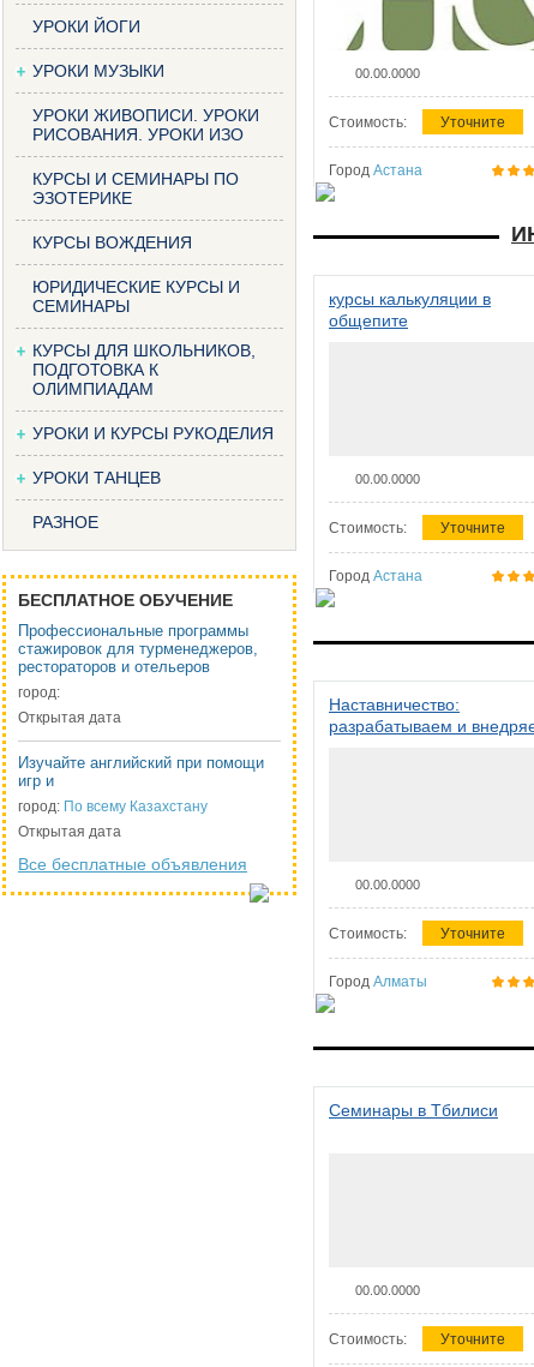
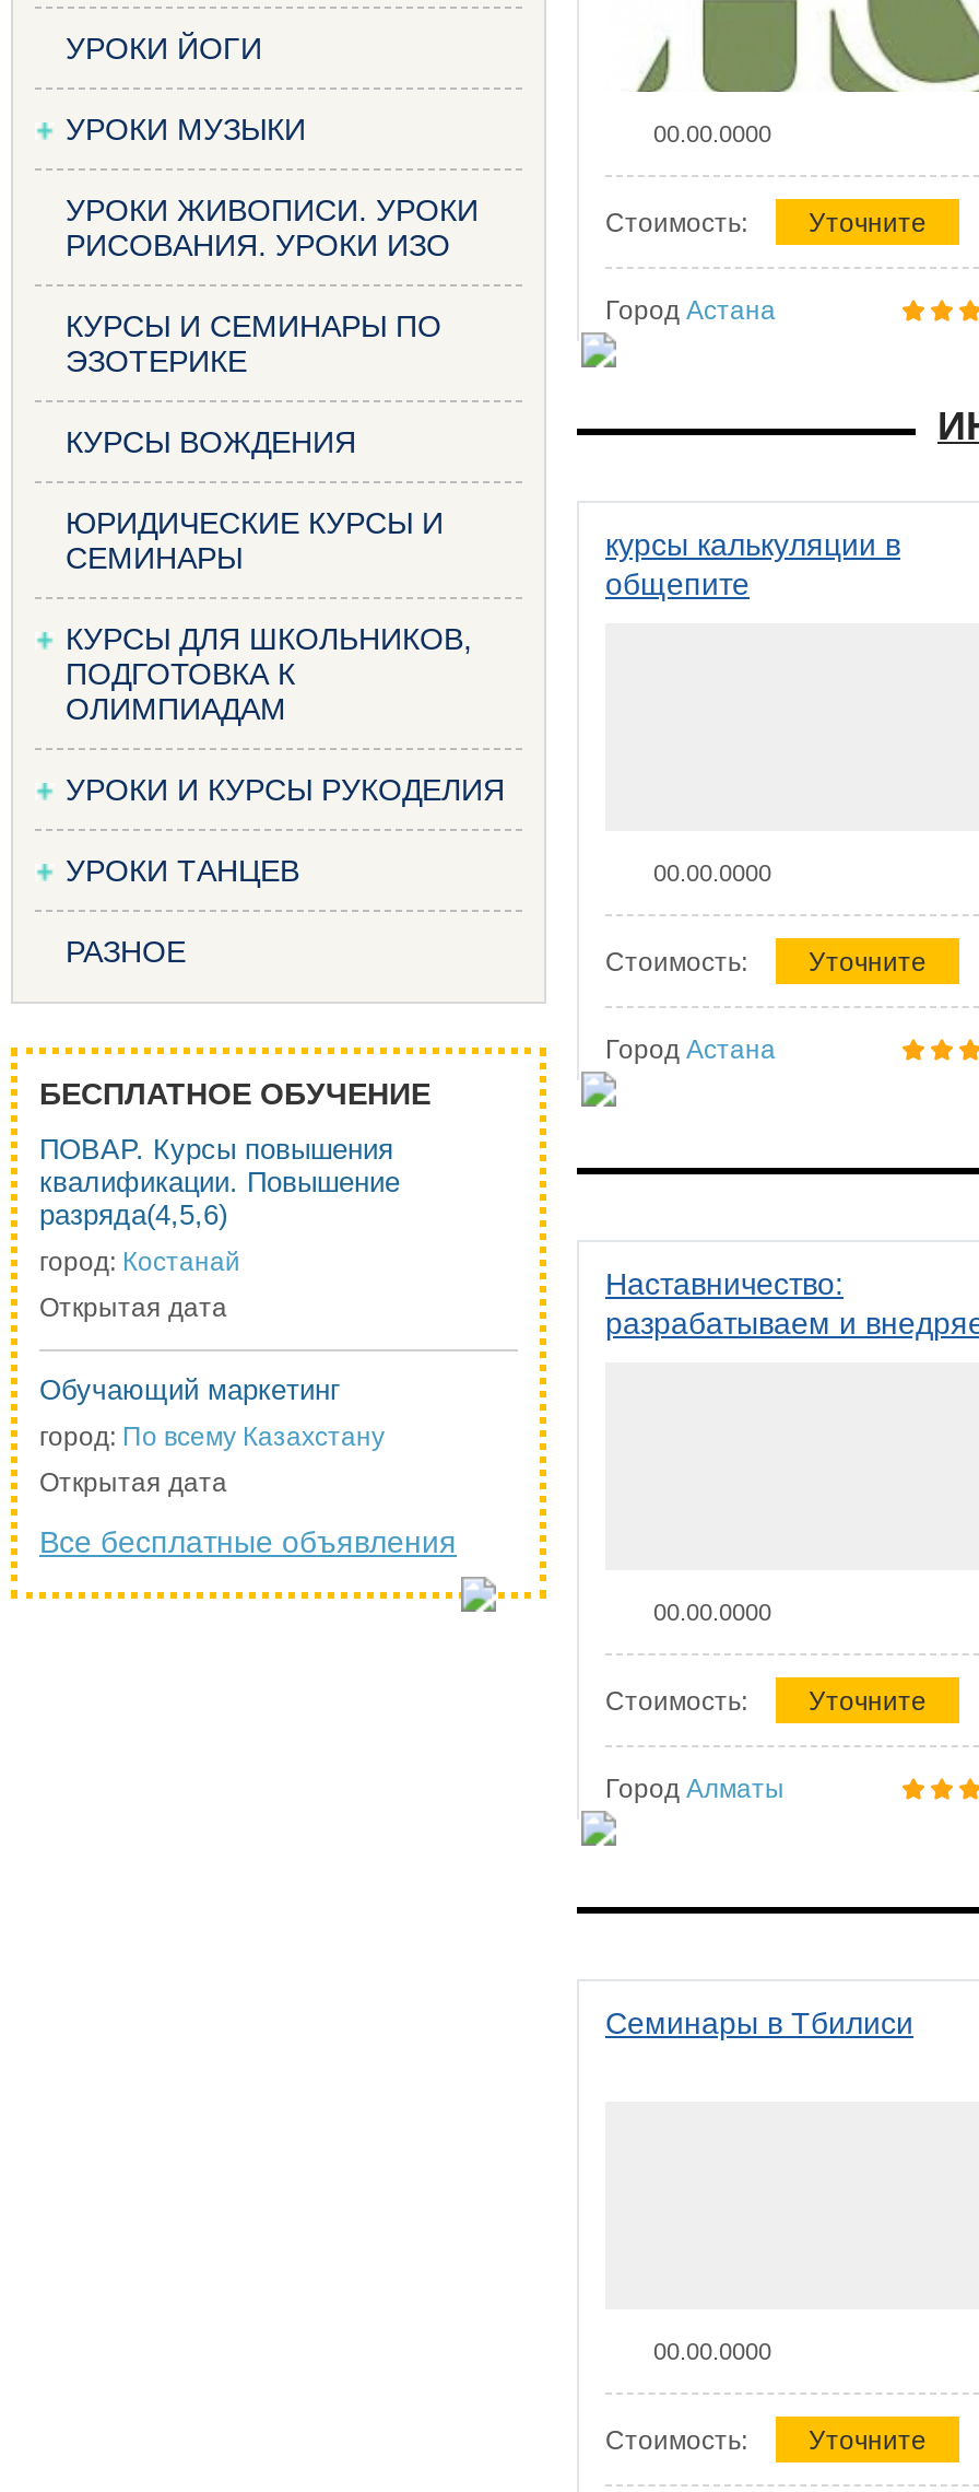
[18,622,258,676] Профессиональные программы | стажировок для турменеджеров, | рестораторов и отельеров -> [39,1133,400,1231] ПОВАР. Курсы повышения | квалификации. Повышение | разряда(4,5,6)
[18,684,60,701] город: -> [39,1247,240,1277] город: Костанай
[18,754,264,790] Изучайте английский при помощи | игр и -> [39,1373,341,1406] Обучающий маркетинг

